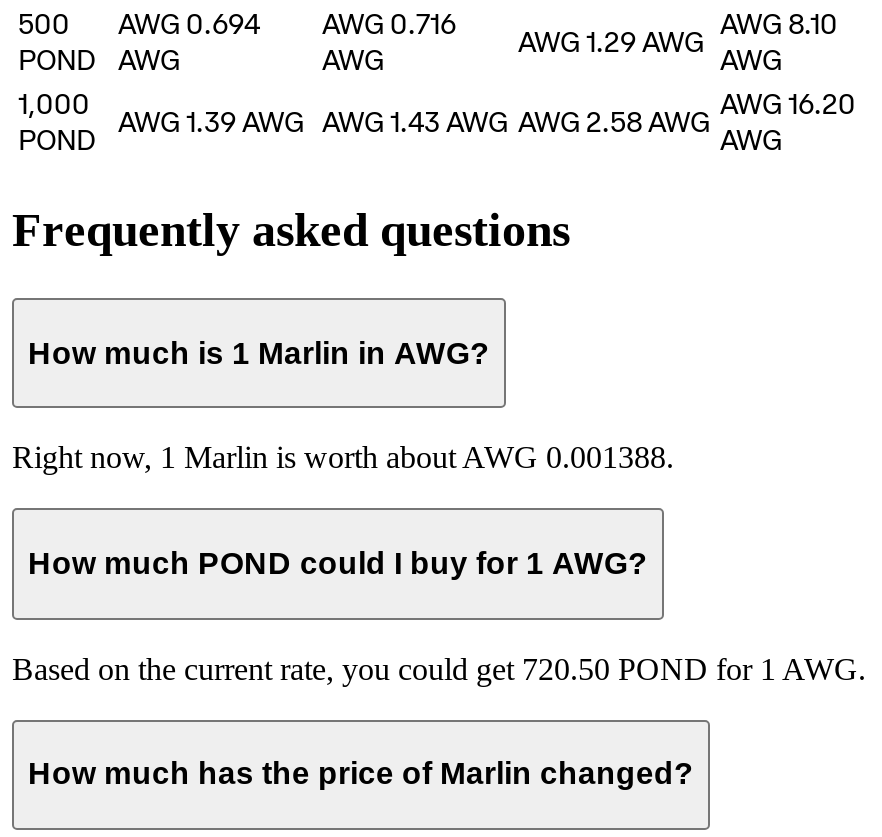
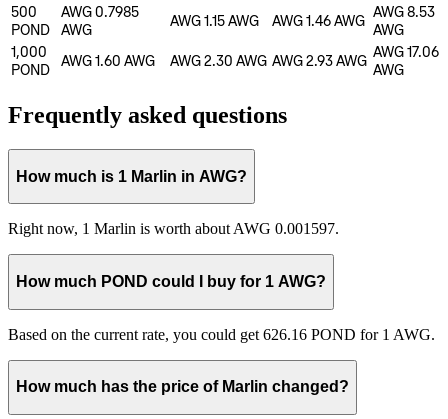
[118,7,260,43] AWG 0.694 -> [61,3,139,21] AWG 0.7985
[322,7,838,79] AWG 0.716 | AWG | AWG 1.29 AWG AWG 8.10 -> [170,3,435,30] AWG 1.15 AWG | AWG 1.46 AWG AWG 8.53
[118,87,856,141] AWG 1.39 AWG AWG 1.43 AWG AWG 2.58 AWG AWG 16.20 -> [61,43,439,70] AWG 1.60 AWG | AWG 2.30 AWG AWG 2.93 AWG AWG 17.06
[12,441,674,475] Right now, 1 Marlin is worth about AWG 0.001388. -> [8,220,339,237] Right now, 1 Marlin is worth about AWG 0.001597.
[12,651,866,685] Based on the current rate, you could get 720.50 POND for 1 AWG. -> [8,325,435,342] Based on the current rate, you could get 626.16 POND for 1 AWG.

